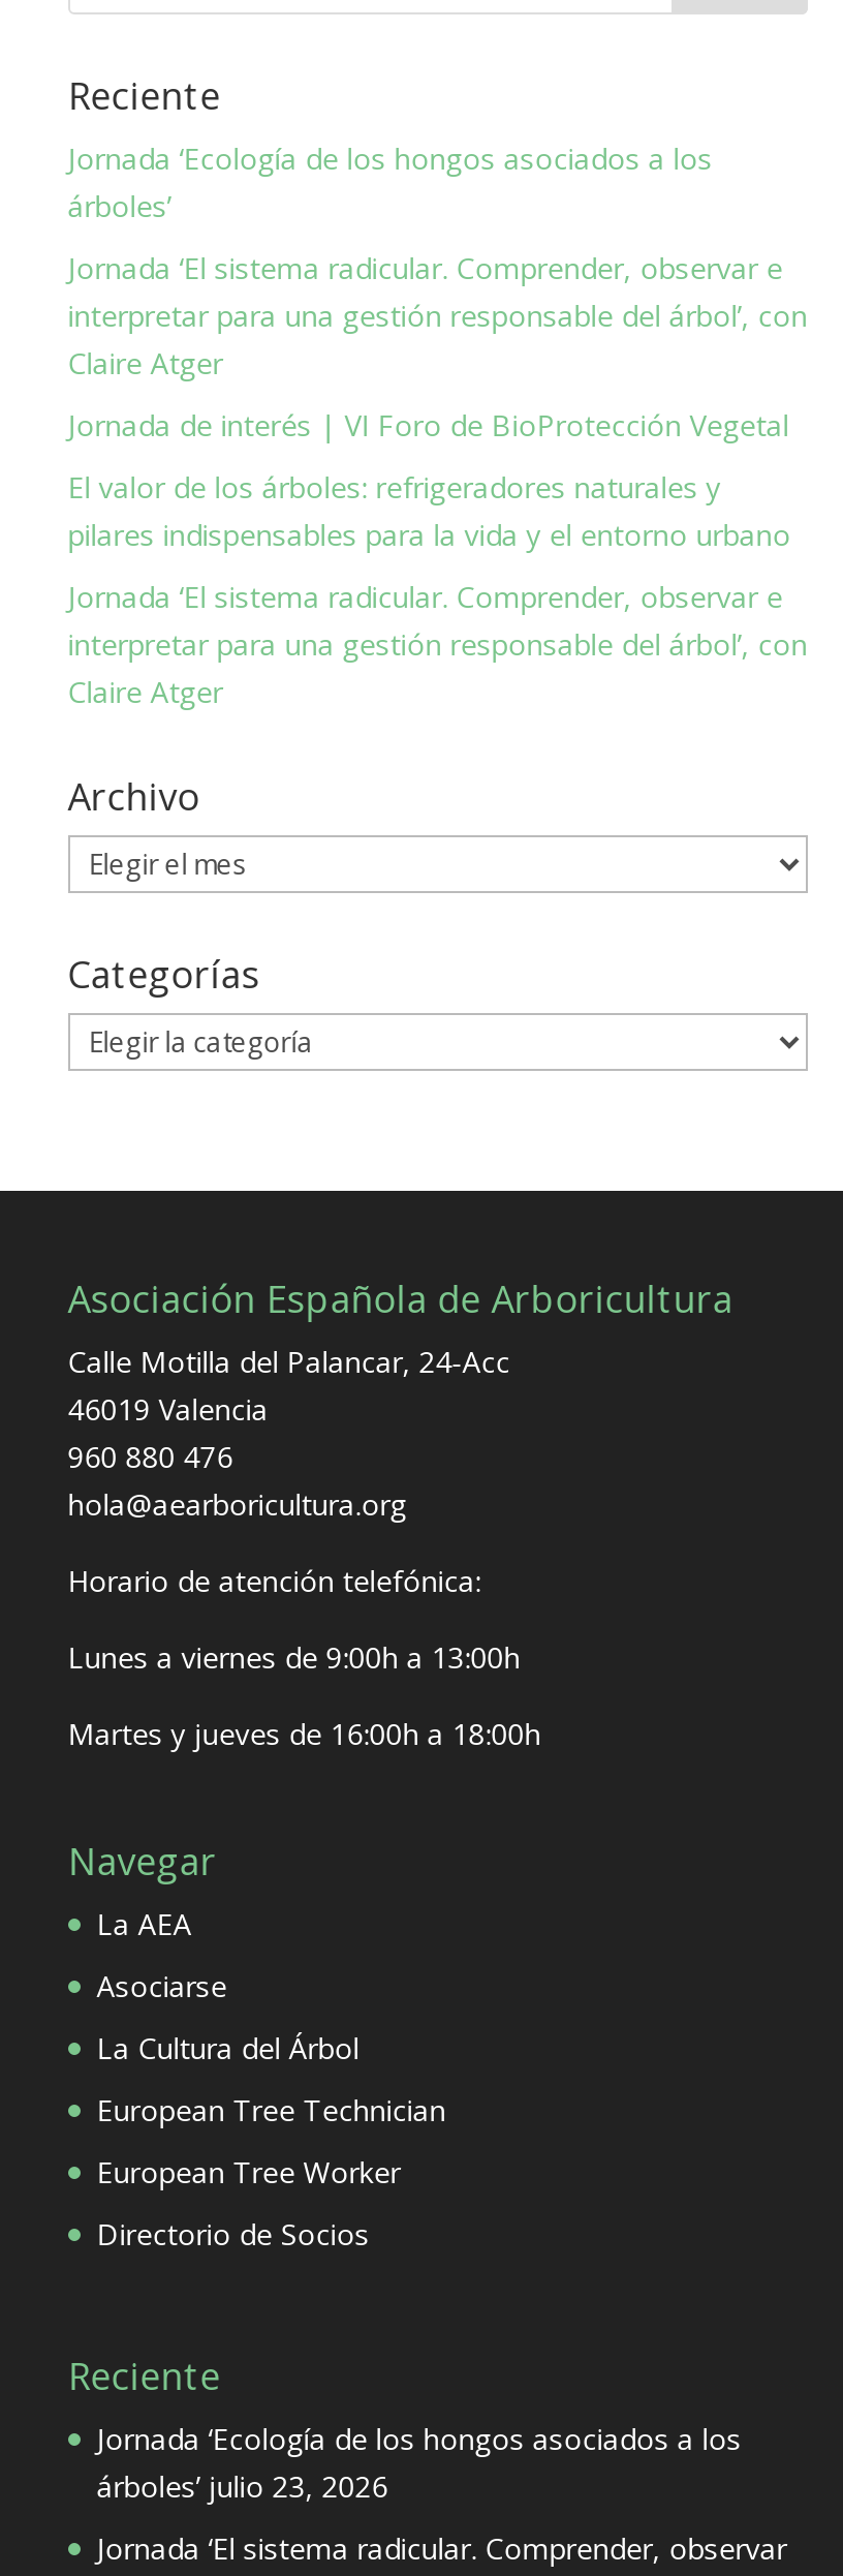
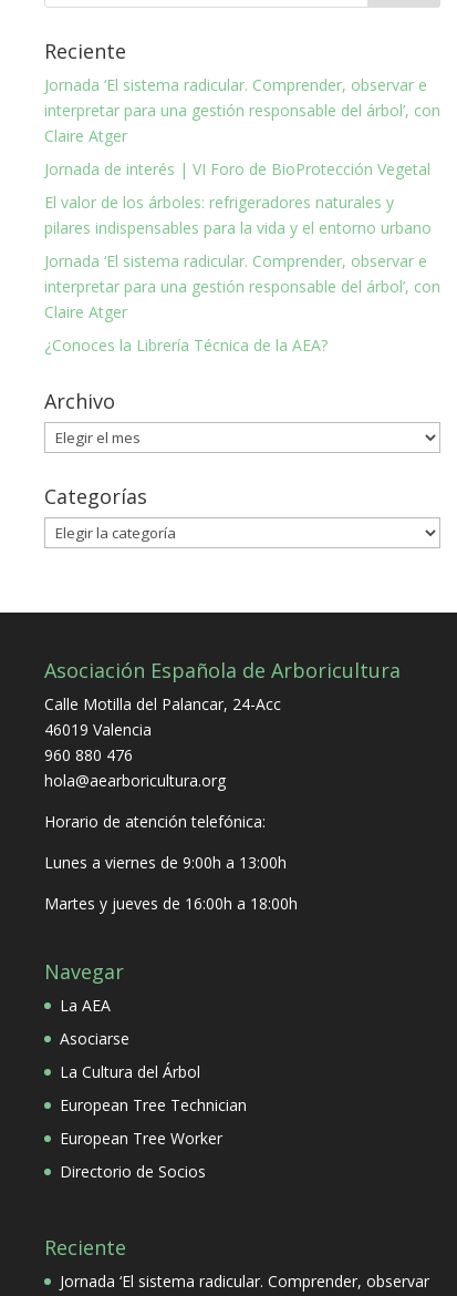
[68,139,712,225] Jornada ‘Ecología de los hongos asociados a los | árboles’ -> none
none -> [44,335,327,356] ¿Conoces la Librería Técnica de la AEA?
[97,2420,741,2507] Jornada ‘Ecología de los hongos asociados a los | árboles’ julio 23, 2026 -> none

